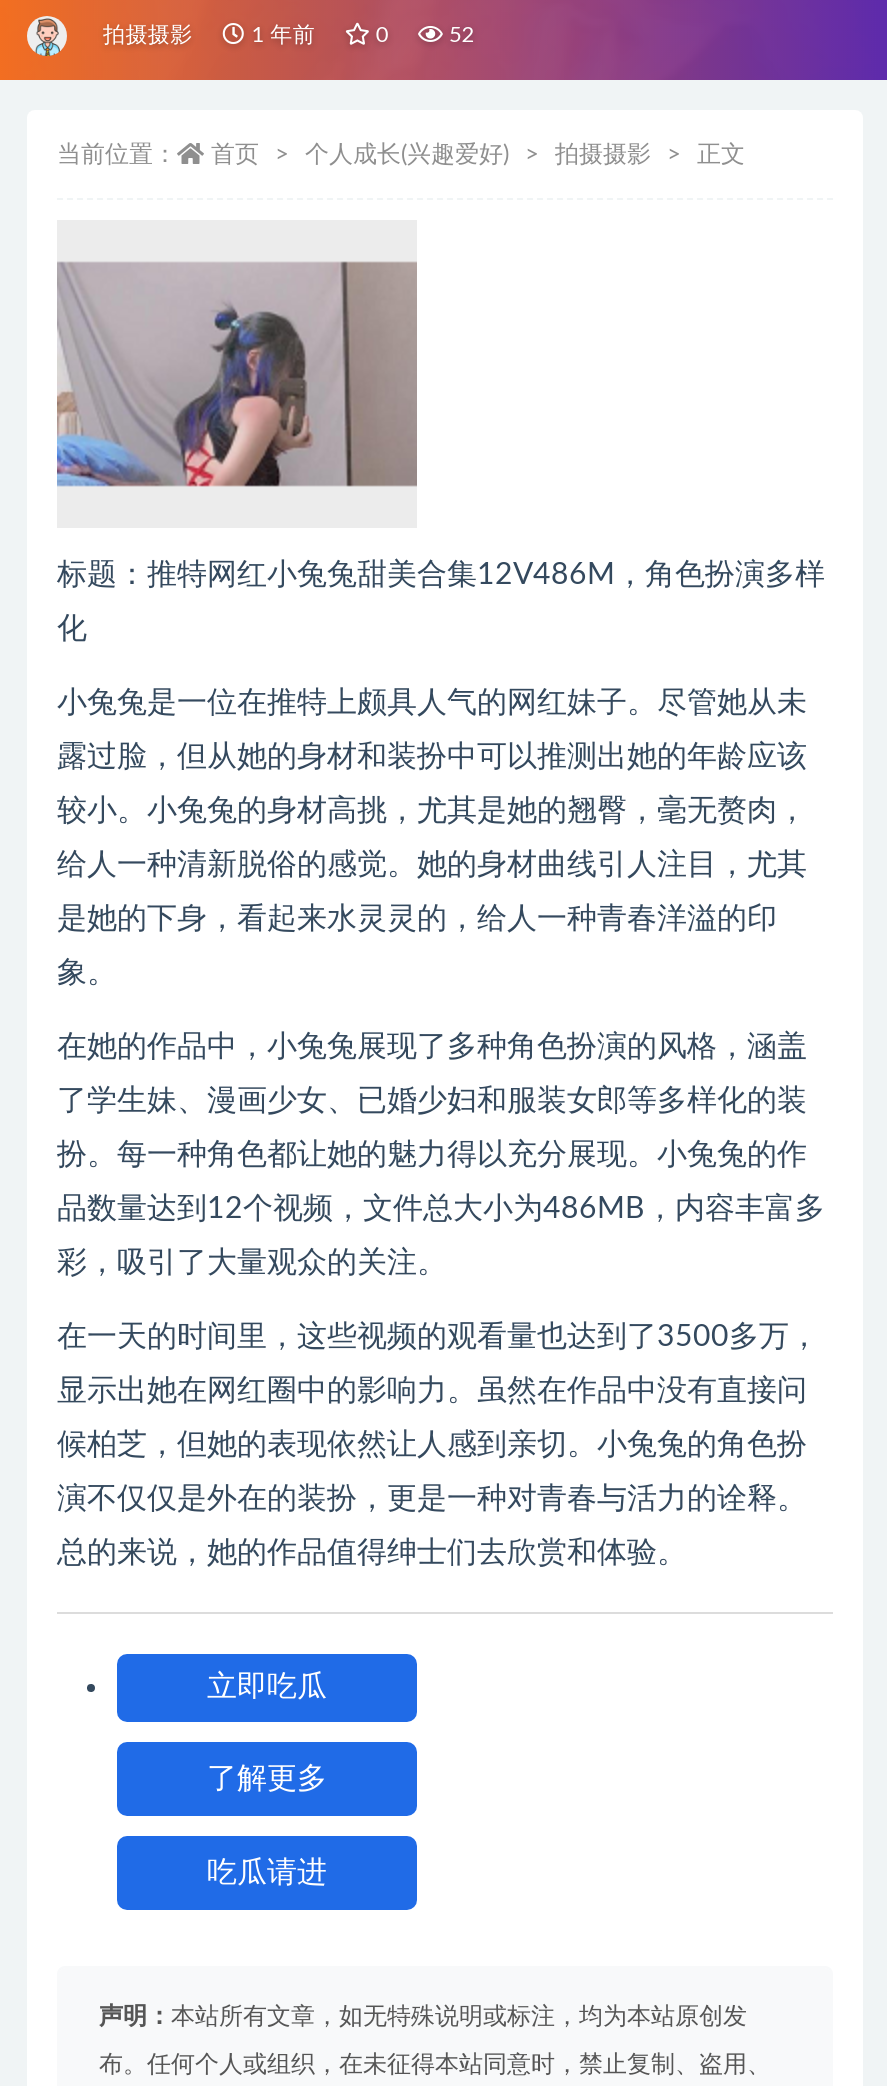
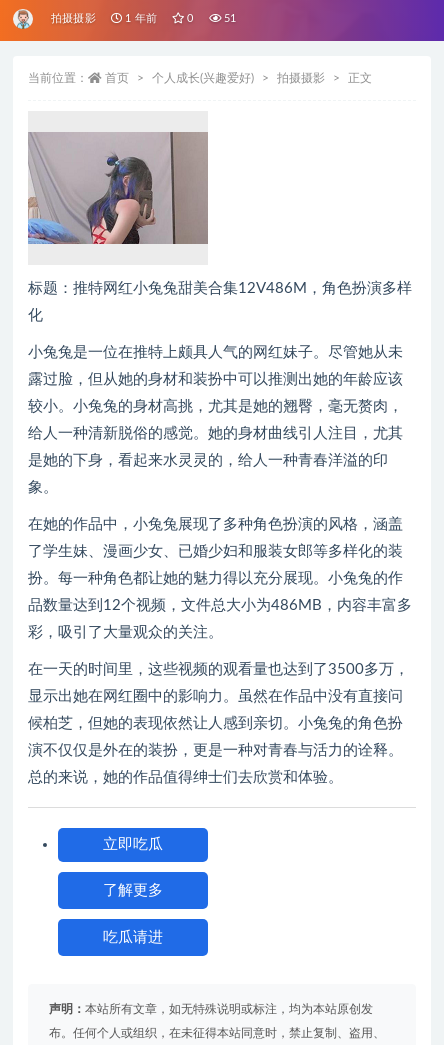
[443,24,474,46] 52 -> [221,13,236,24] 51

